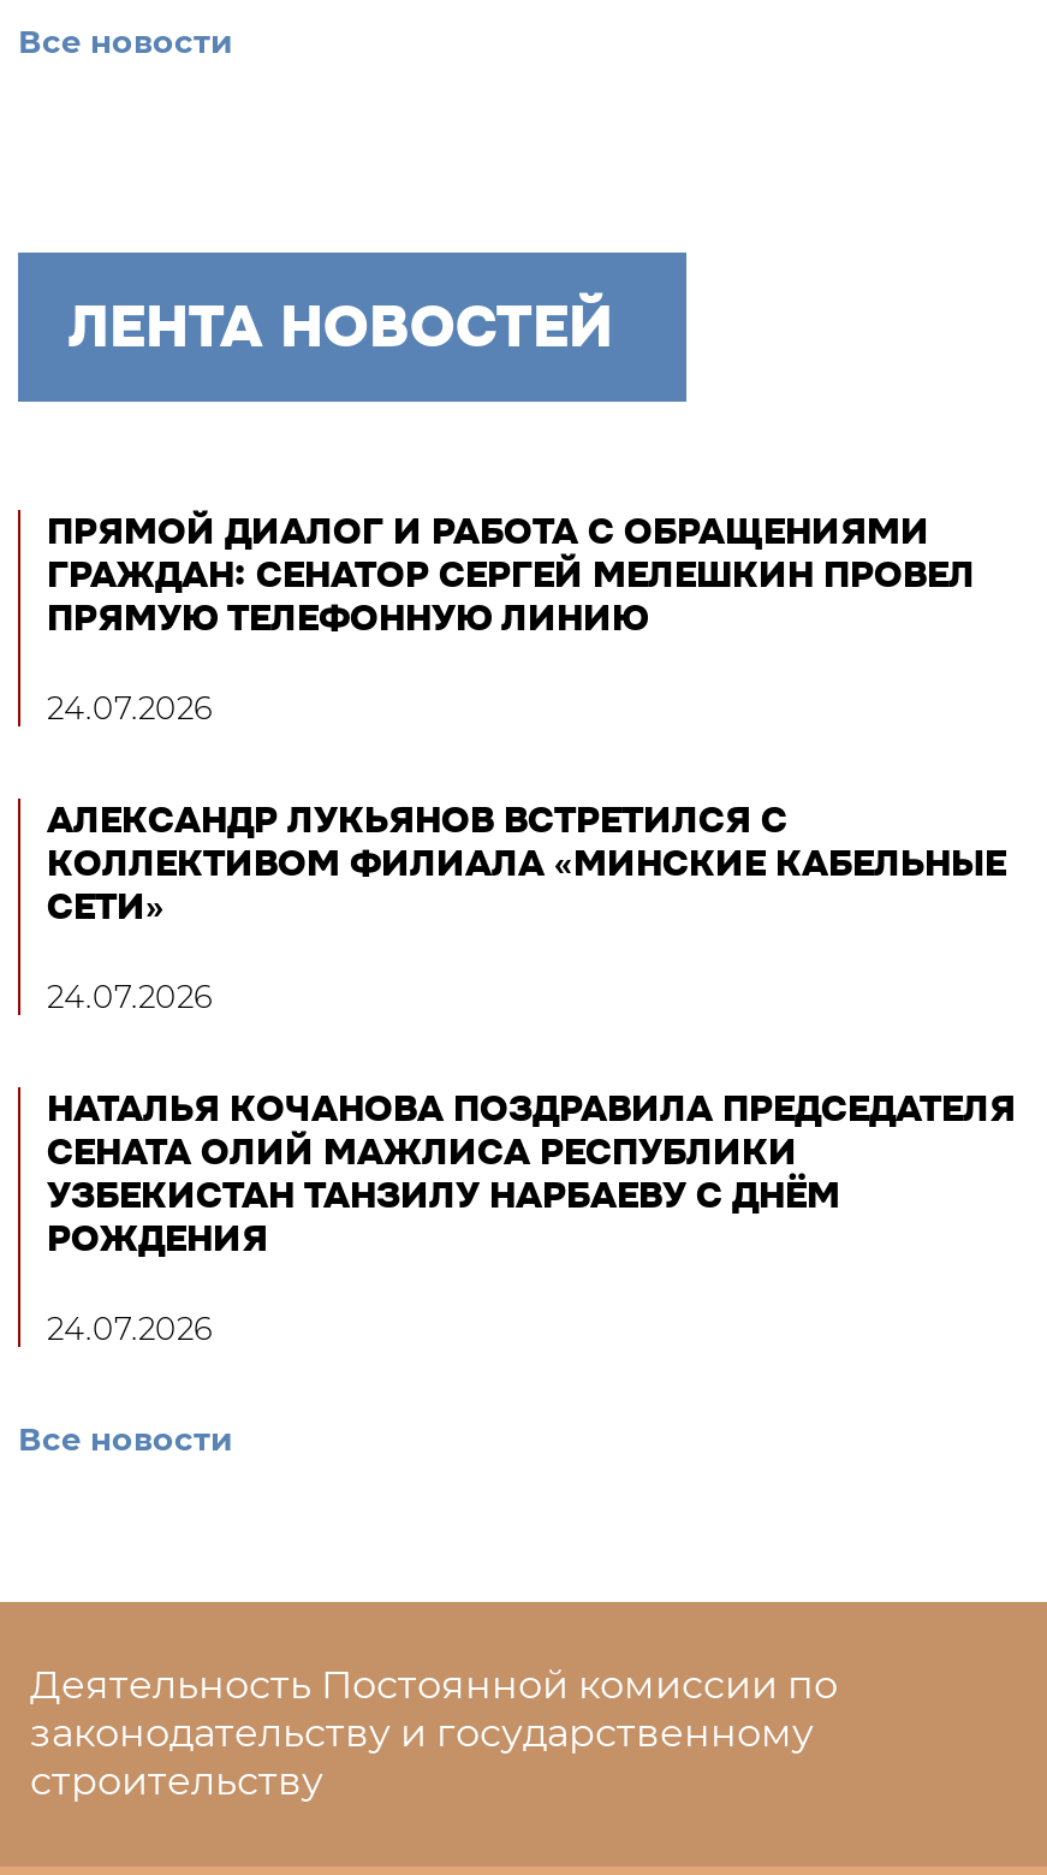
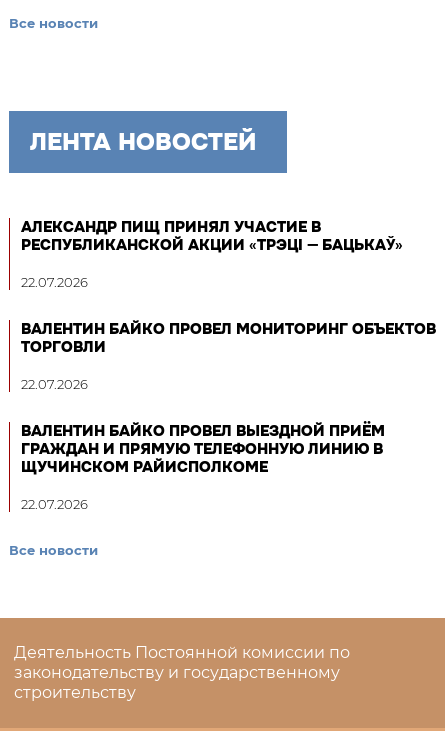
[47,507,975,642] ПРЯМОЙ ДИАЛОГ И РАБОТА С ОБРАЩЕНИЯМИ | ГРАЖДАН: СЕНАТОР СЕРГЕЙ МЕЛЕШКИН ПРОВЕЛ | ПРЯМУЮ ТЕЛЕФОННУЮ ЛИНИЮ -> [21,217,403,255] АЛЕКСАНДР ПИЩ ПРИНЯЛ УЧАСТИЕ В | РЕСПУБЛИКАНСКОЙ АКЦИИ «ТРЭЦІ — БАЦЬКАЎ»
[47,687,213,726] 24.07.2026 -> [21,274,88,290] 22.07.2026
[47,796,1006,930] АЛЕКСАНДР ЛУКЬЯНОВ ВСТРЕТИЛСЯ С | КОЛЛЕКТИВОМ ФИЛИАЛА «МИНСКИЕ КАБЕЛЬНЫЕ | СЕТИ» -> [21,319,436,357] ВАЛЕНТИН БАЙКО ПРОВЕЛ МОНИТОРИНГ ОБЪЕКТОВ | ТОРГОВЛИ
[47,976,213,1015] 24.07.2026 -> [21,376,88,392] 22.07.2026
[47,1084,1016,1262] НАТАЛЬЯ КОЧАНОВА ПОЗДРАВИЛА ПРЕДСЕДАТЕЛЯ | СЕНАТА ОЛИЙ МАЖЛИСА РЕСПУБЛИКИ | УЗБЕКИСТАН ТАНЗИЛУ НАРБАЕВУ С ДНЁМ | РОЖДЕНИЯ -> [21,421,385,477] ВАЛЕНТИН БАЙКО ПРОВЕЛ ВЫЕЗДНОЙ ПРИЁМ | ГРАЖДАН И ПРЯМУЮ ТЕЛЕФОННУЮ ЛИНИЮ В | ЩУЧИНСКОМ РАЙИСПОЛКОМЕ
[47,1308,213,1347] 24.07.2026 -> [21,496,88,512] 22.07.2026

